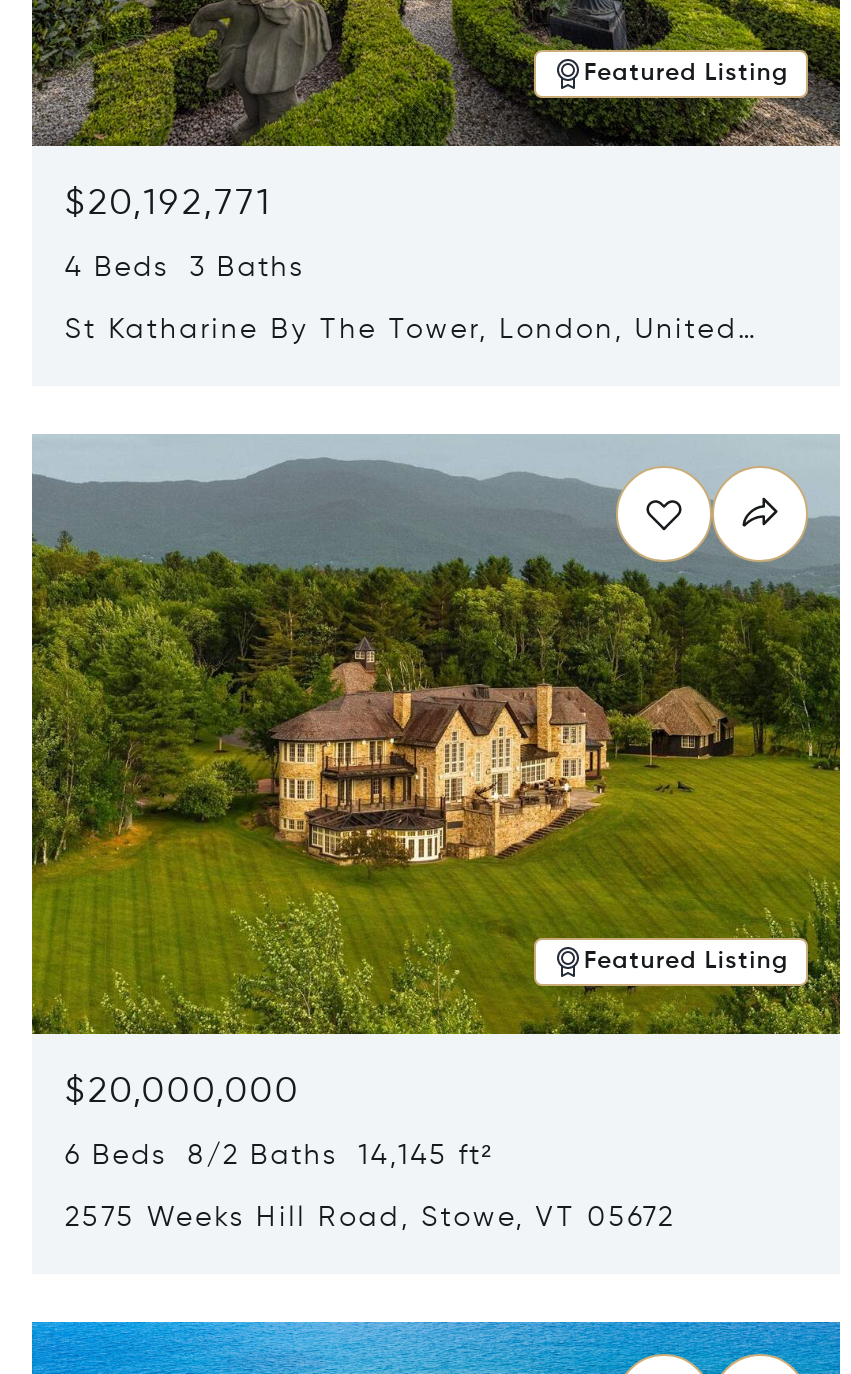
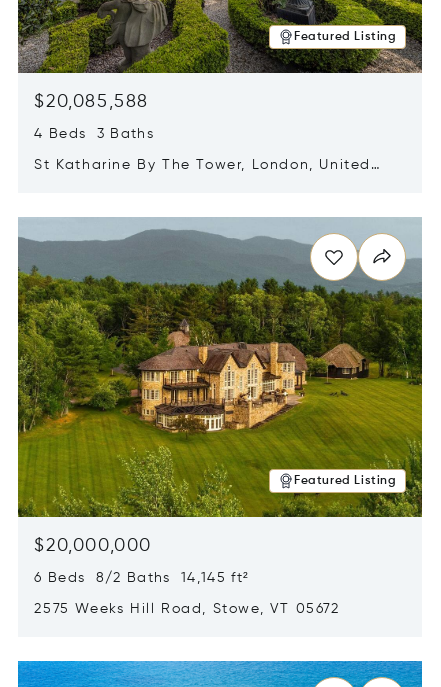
[65,186,272,222] $20,192,771 -> [34,93,149,111] $20,085,588

